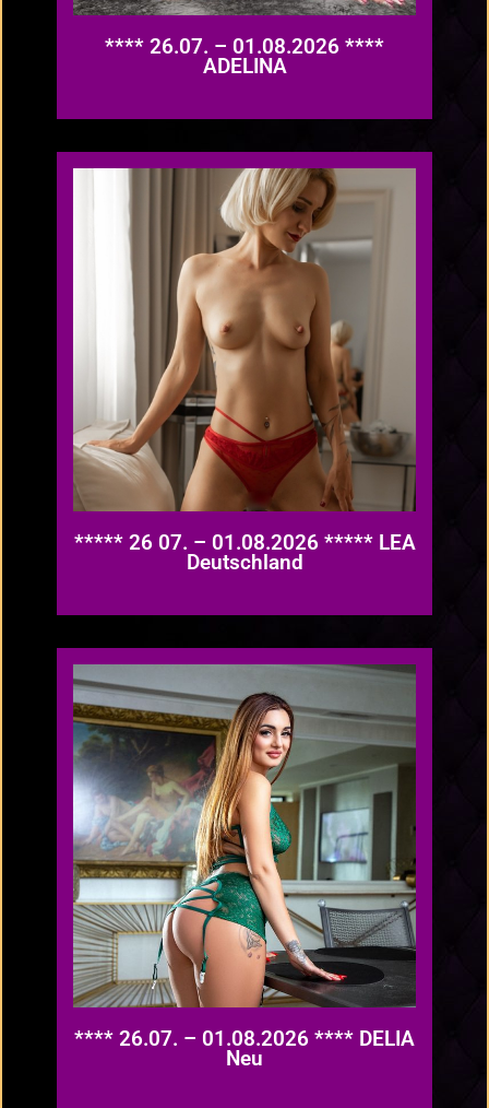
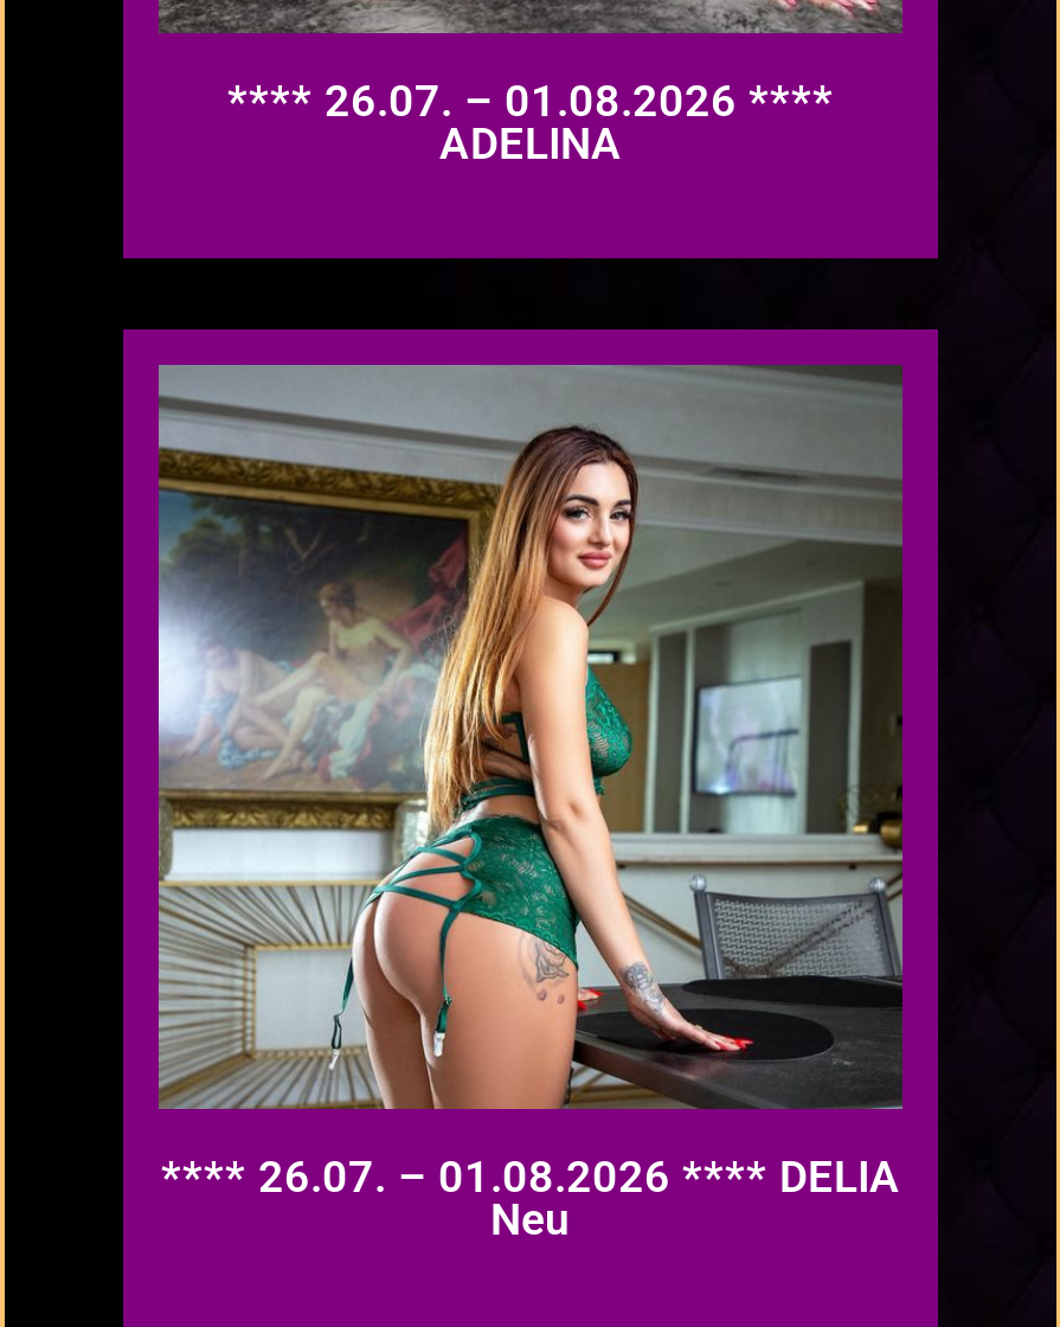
[72,167,416,575] [image] | ***** 26 07. – 01.08.2026 ***** LEA | Deutschland -> none

